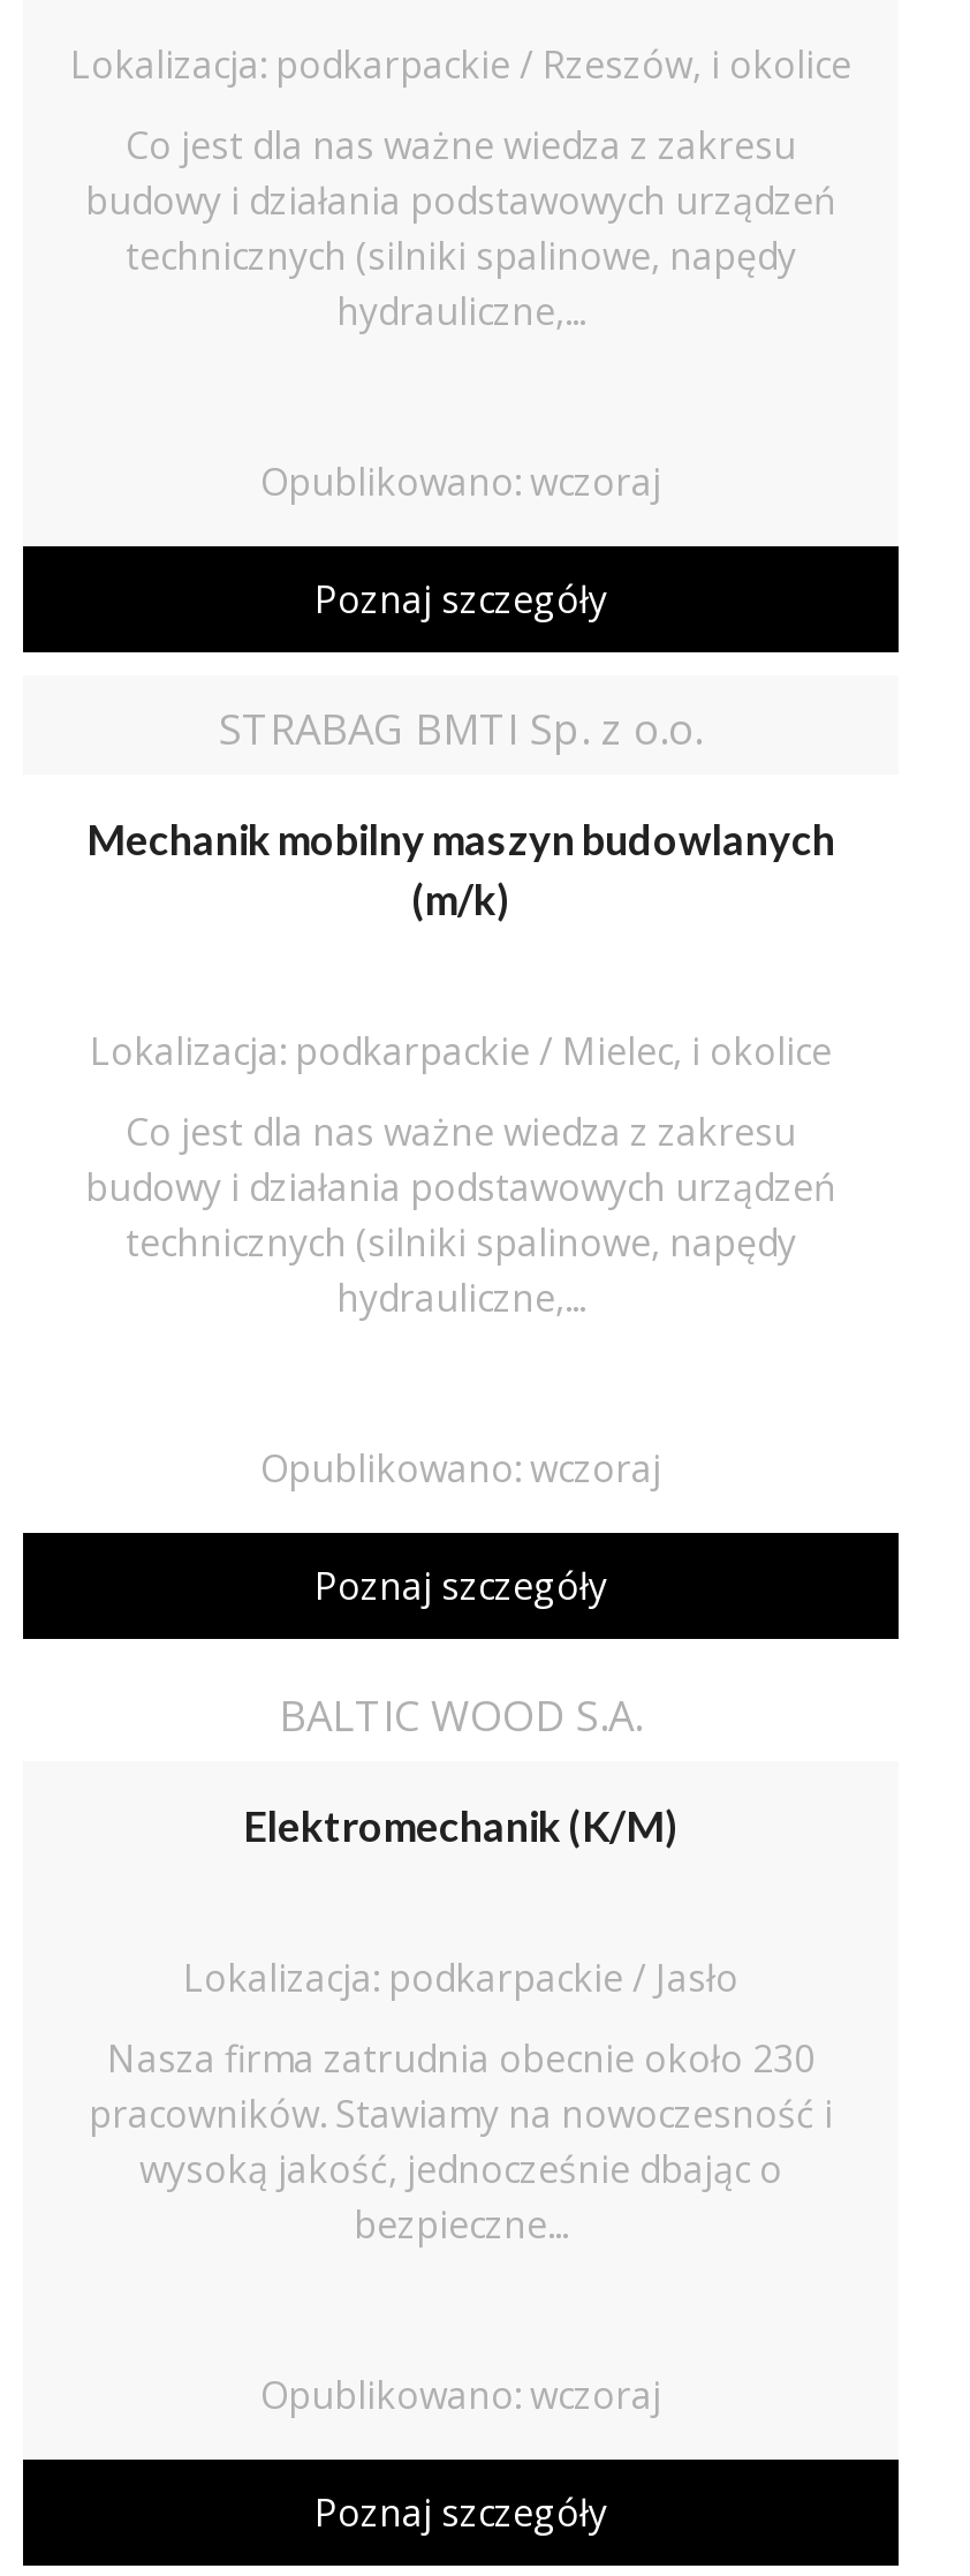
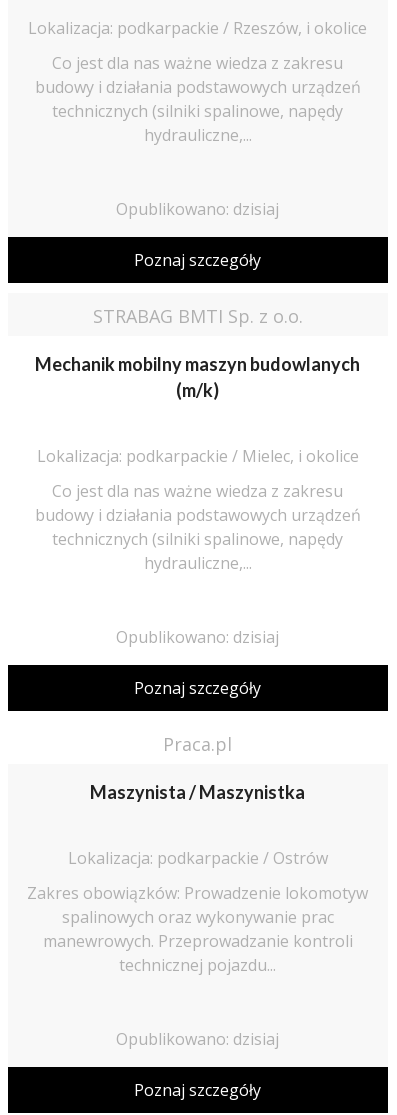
[260,456,661,507] Opublikowano: wczoraj -> [116,198,279,220] Opublikowano: dzisiaj
[260,1443,661,1494] Opublikowano: wczoraj -> [116,626,279,648] Opublikowano: dzisiaj
[279,1687,643,1743] BALTIC WOOD S.A. -> [163,732,232,756] Praca.pl
[243,1800,679,1851] Elektromechanik (K/M) -> [90,781,305,803] Maszynista / Maszynistka
[183,1952,738,2003] Lokalizacja: podkarpackie / Jasło -> [68,847,328,869] Lokalizacja: podkarpackie / Ostrów
[89,2033,833,2250] Nasza firma zatrudnia obecnie około 230 | pracowników. Stawiamy na nowoczesność i | wysoką jakość, jednocześnie dbając o | bezpieczne... -> [27,882,368,976] Zakres obowiązków: Prowadzenie lokomotyw | spalinowych oraz wykonywanie prac | manewrowych. Przeprowadzanie kontroli | technicznej pojazdu...
[260,2370,661,2420] Opublikowano: wczoraj -> [116,1028,279,1050] Opublikowano: dzisiaj

